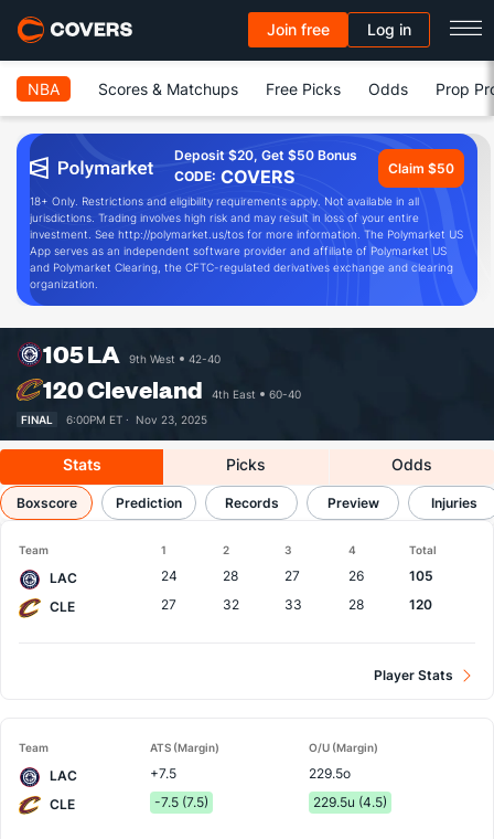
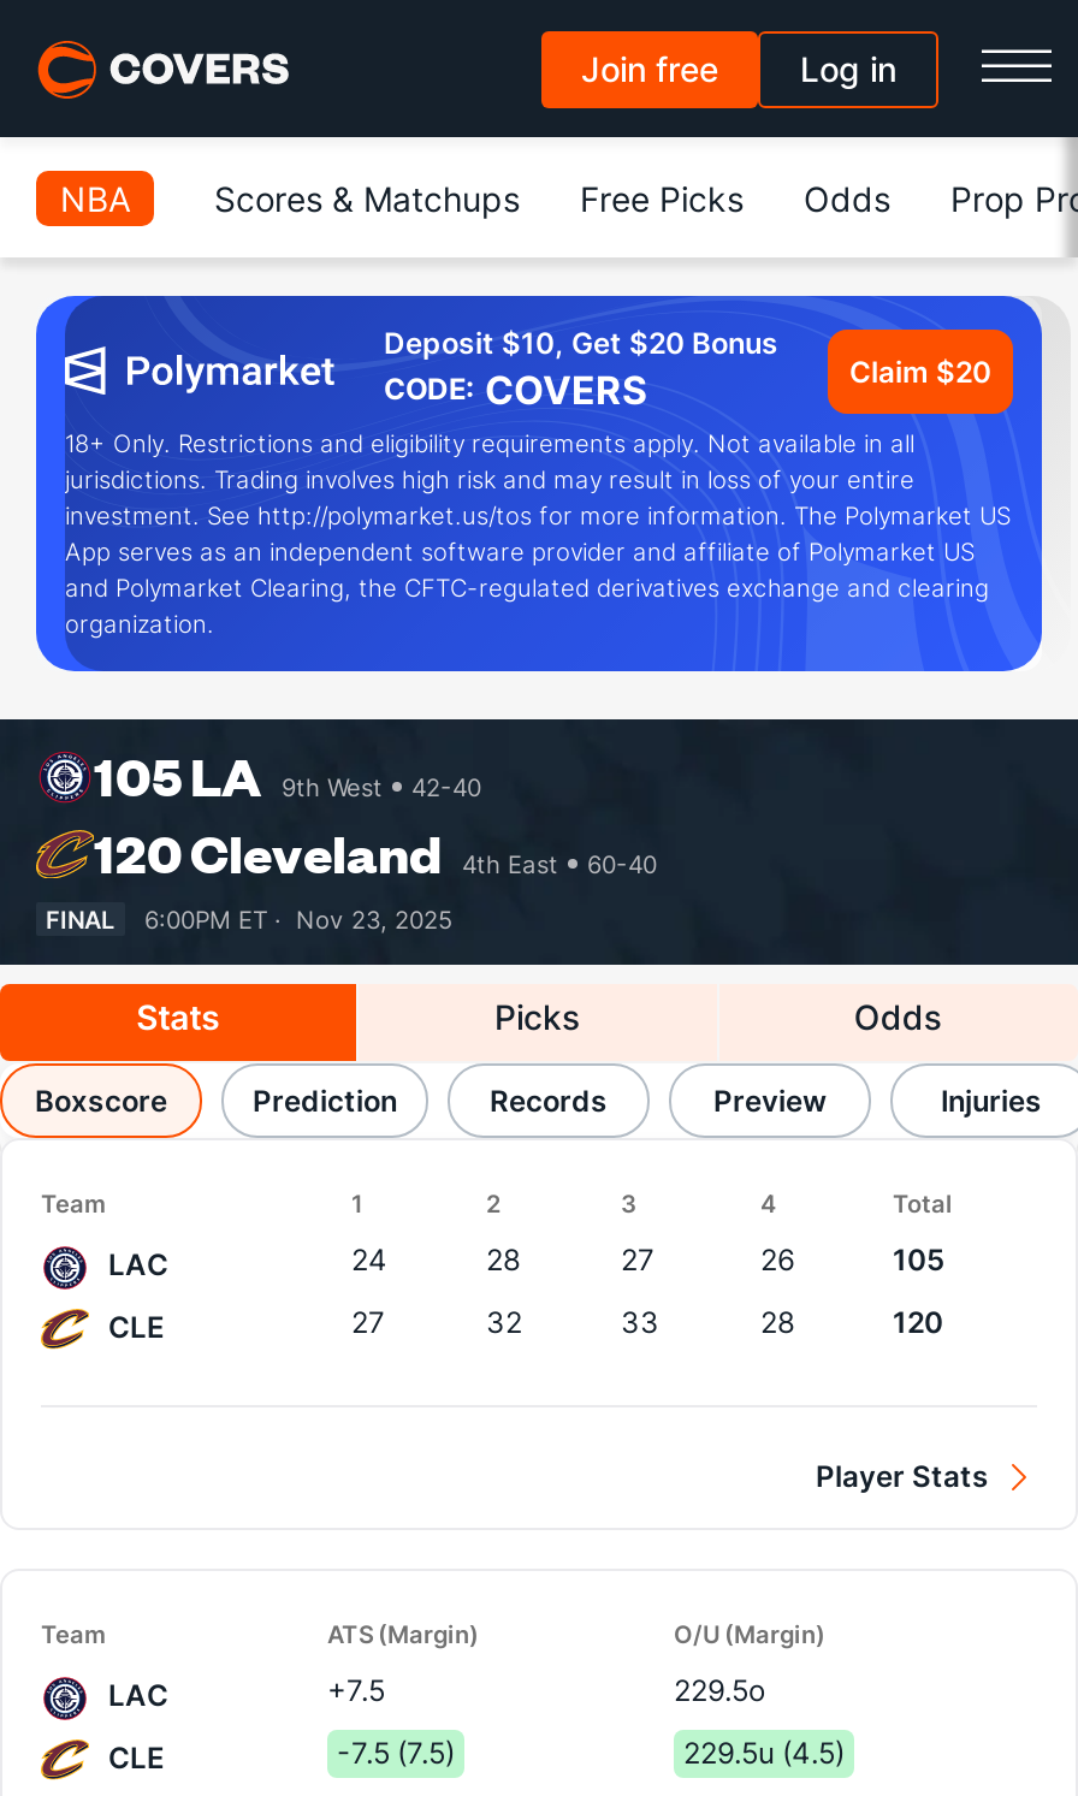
[174,147,357,163] Deposit $20, Get $50 Bonus -> [384,325,778,361] Deposit $10, Get $20 Bonus
[388,160,454,176] Claim $50 -> [849,352,991,389] Claim $20

